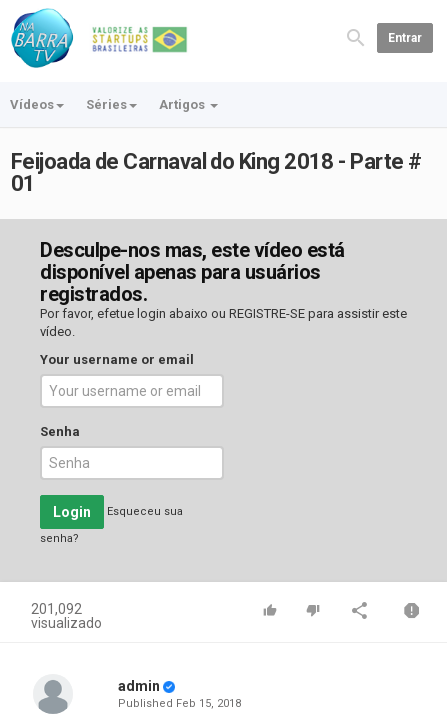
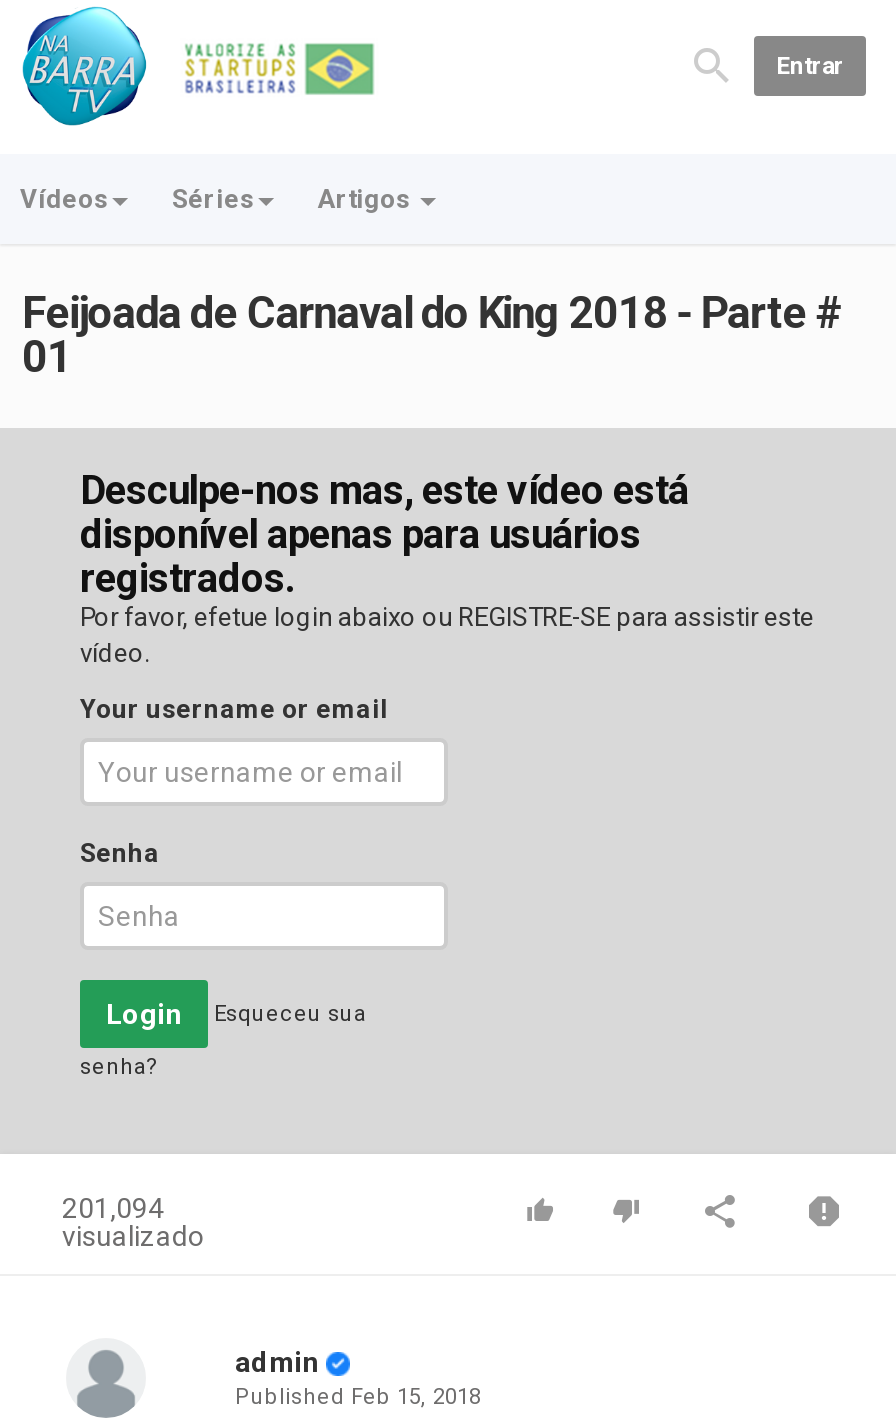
[31,601,82,617] 201,092 -> [62,1192,164,1224] 201,094

